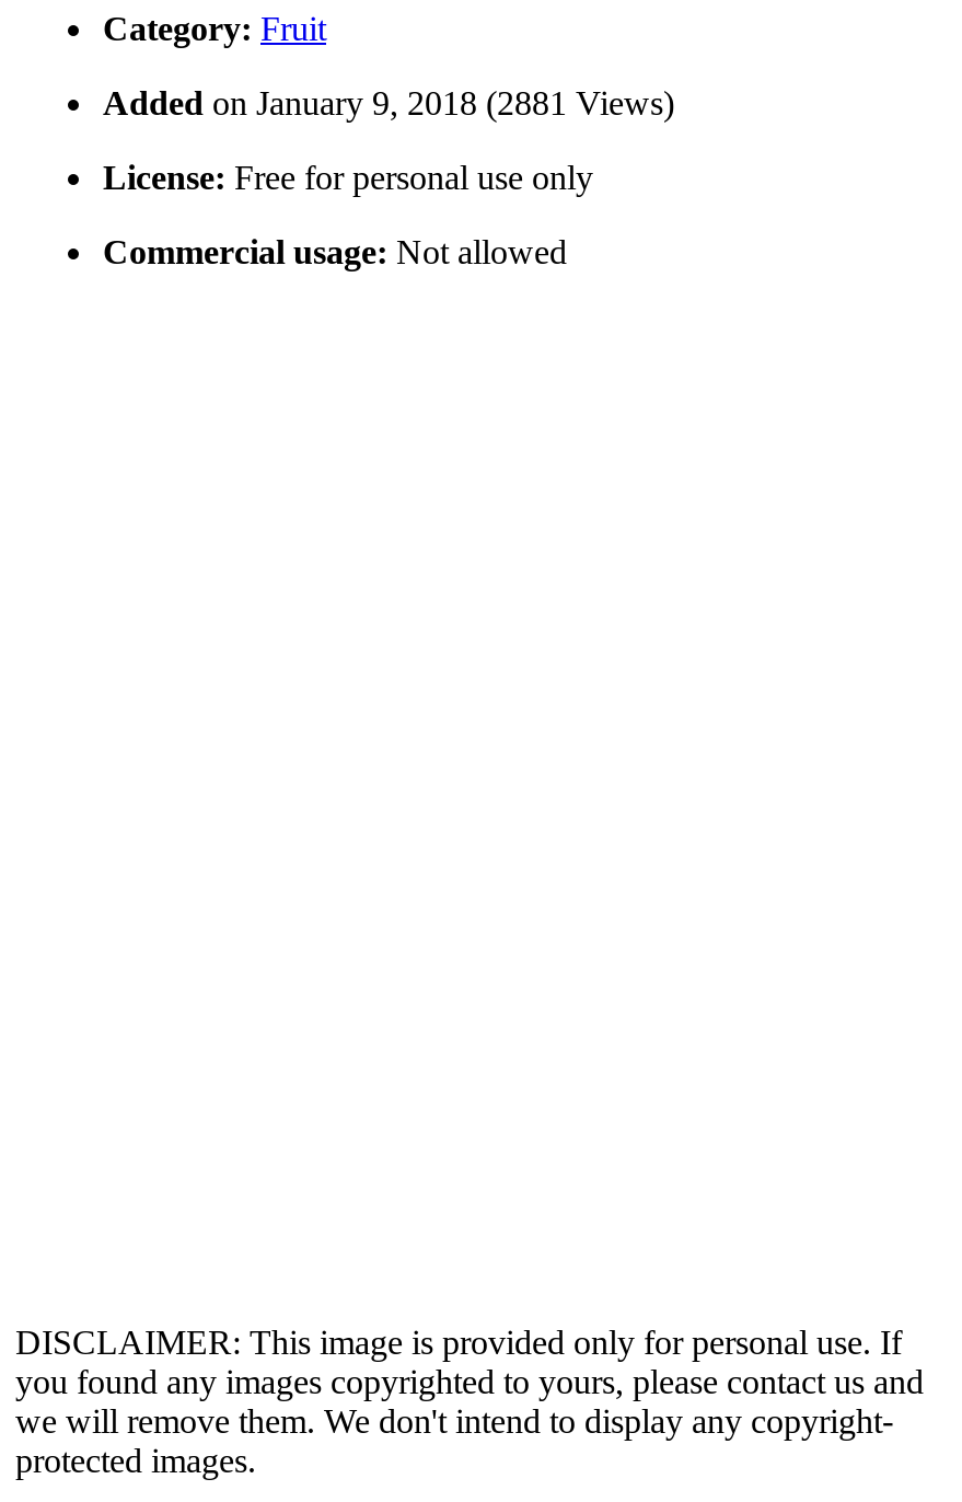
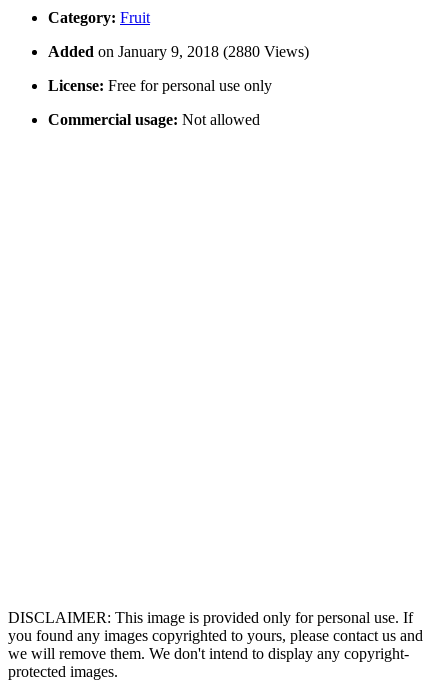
[103,85,674,122] Added on January 9, 2018 (2881 Views) -> [48,43,309,60] Added on January 9, 2018 (2880 Views)

